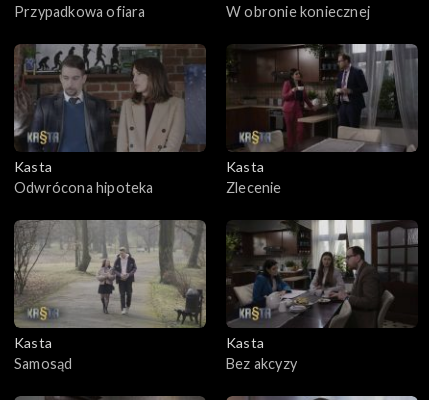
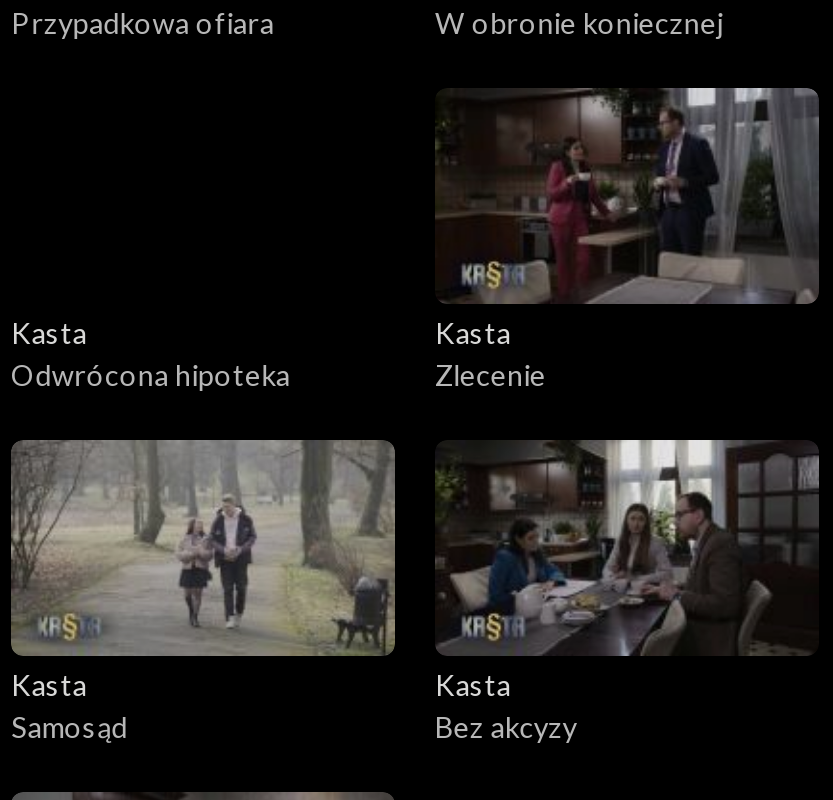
[13,43,207,153] [image] -> none

